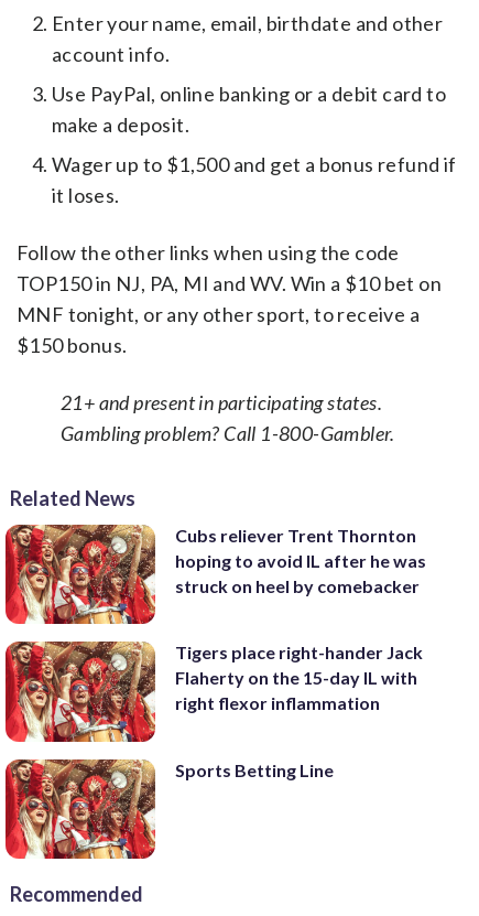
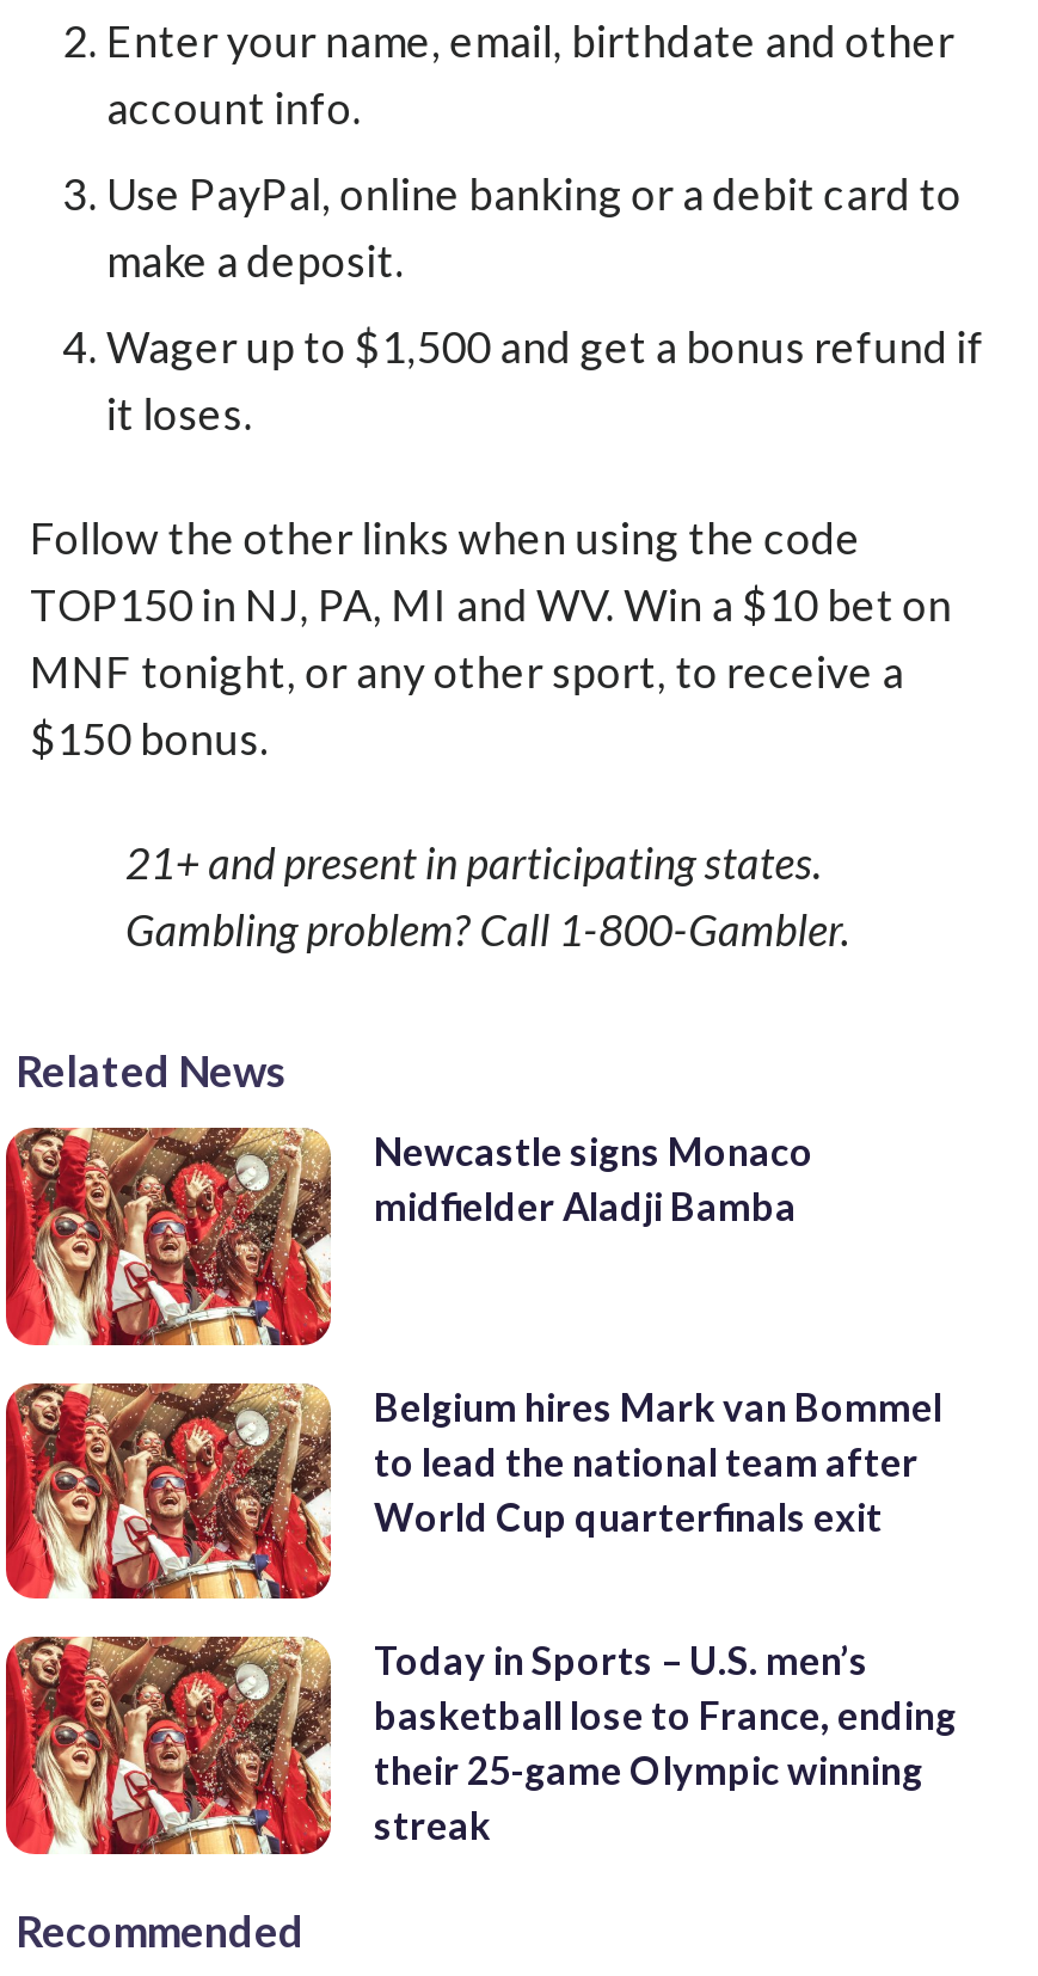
[175,524,426,596] Cubs reliever Trent Thornton | hoping to avoid IL after he was | struck on heel by comebacker -> [374,1128,813,1228] Newcastle signs Monaco | midfielder Aladji Bamba
[175,642,423,713] Tigers place right-hander Jack | Flaherty on the 15-day IL with | right flexor inflammation -> [374,1383,942,1538] Belgium hires Mark van Bommel | to lead the national team after | World Cup quarterfinals exit
[175,759,334,780] Sports Betting Line -> [374,1637,957,1848] Today in Sports – U.S. men’s | basketball lose to France, ending | their 25-game Olympic winning | streak

